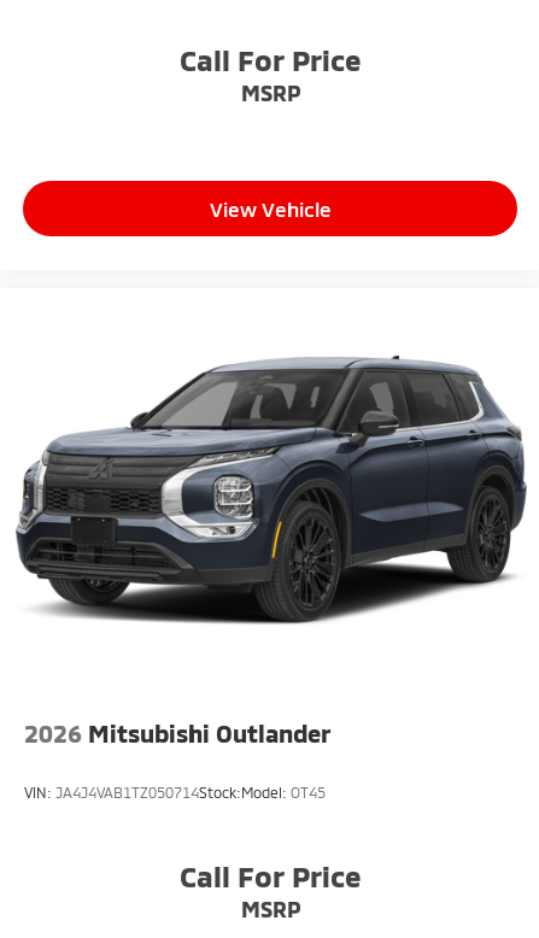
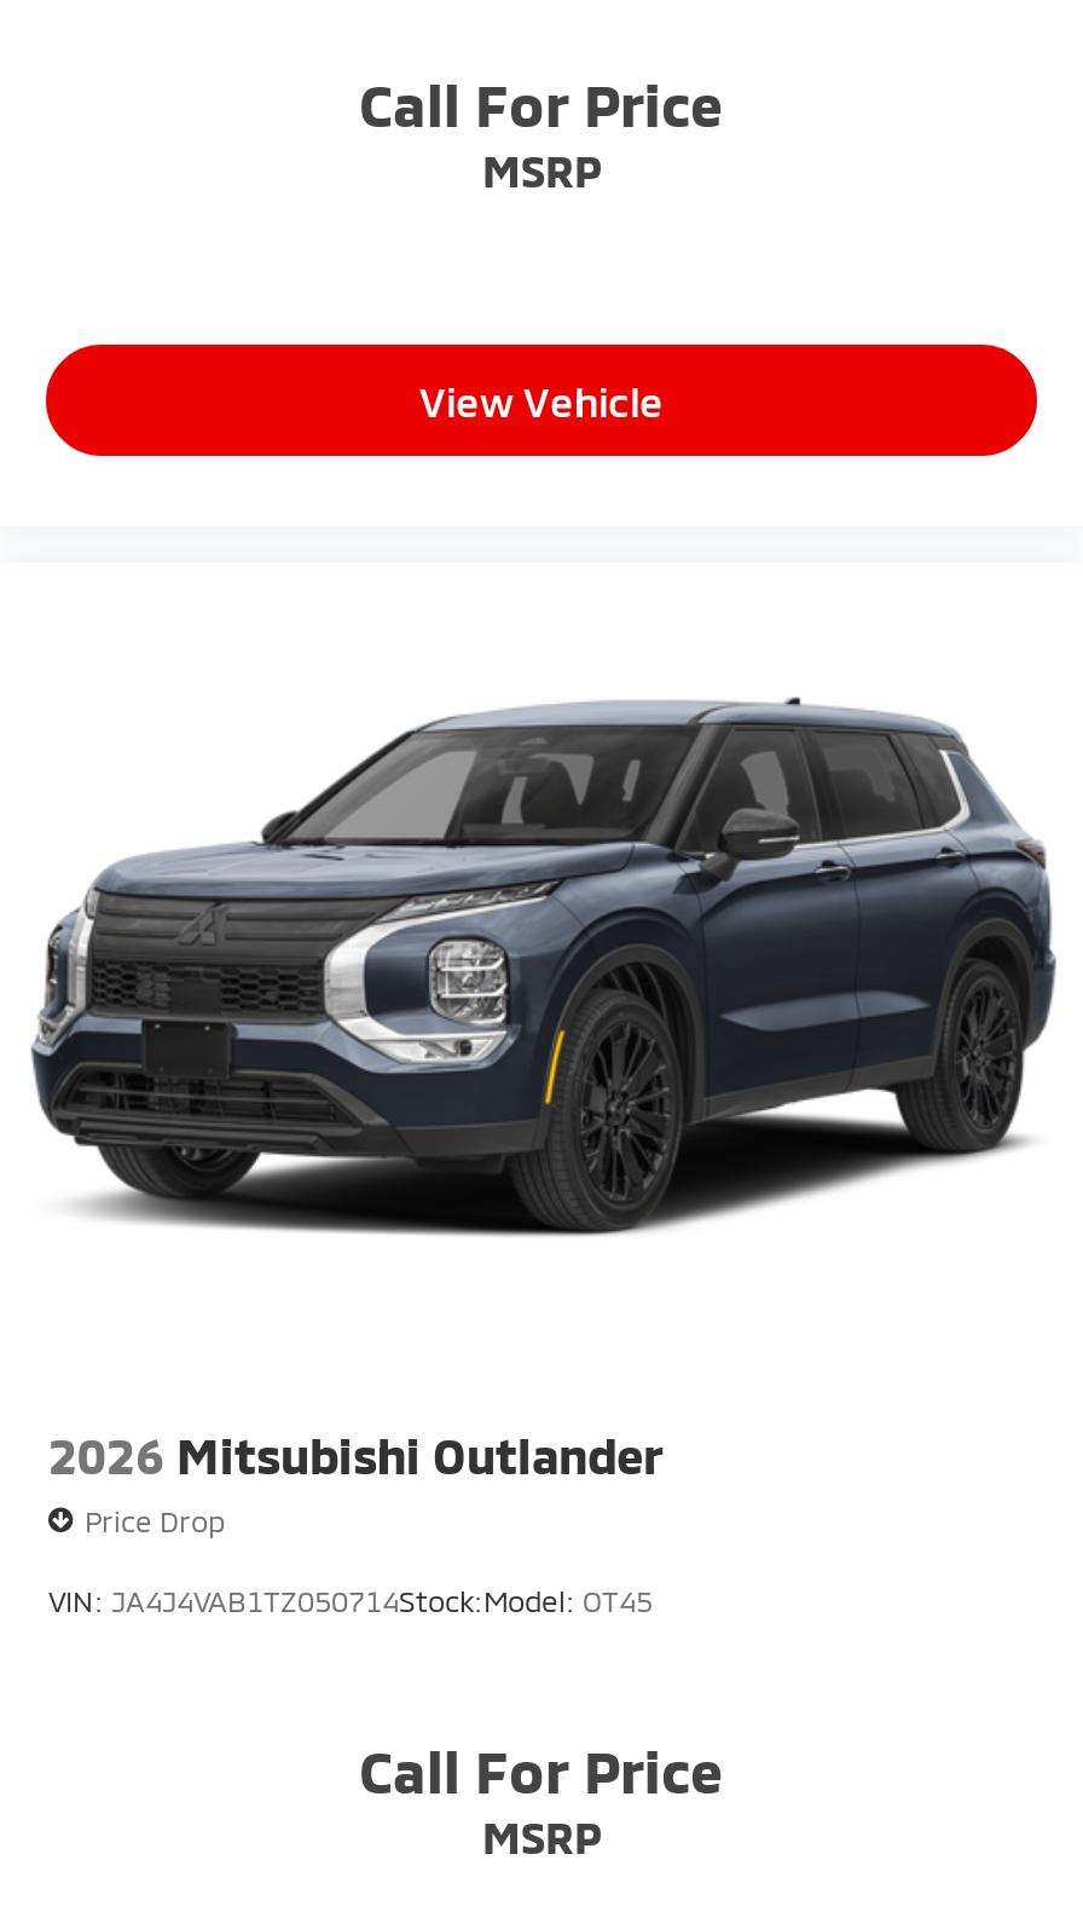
none -> [85,1503,225,1536] Price Drop

